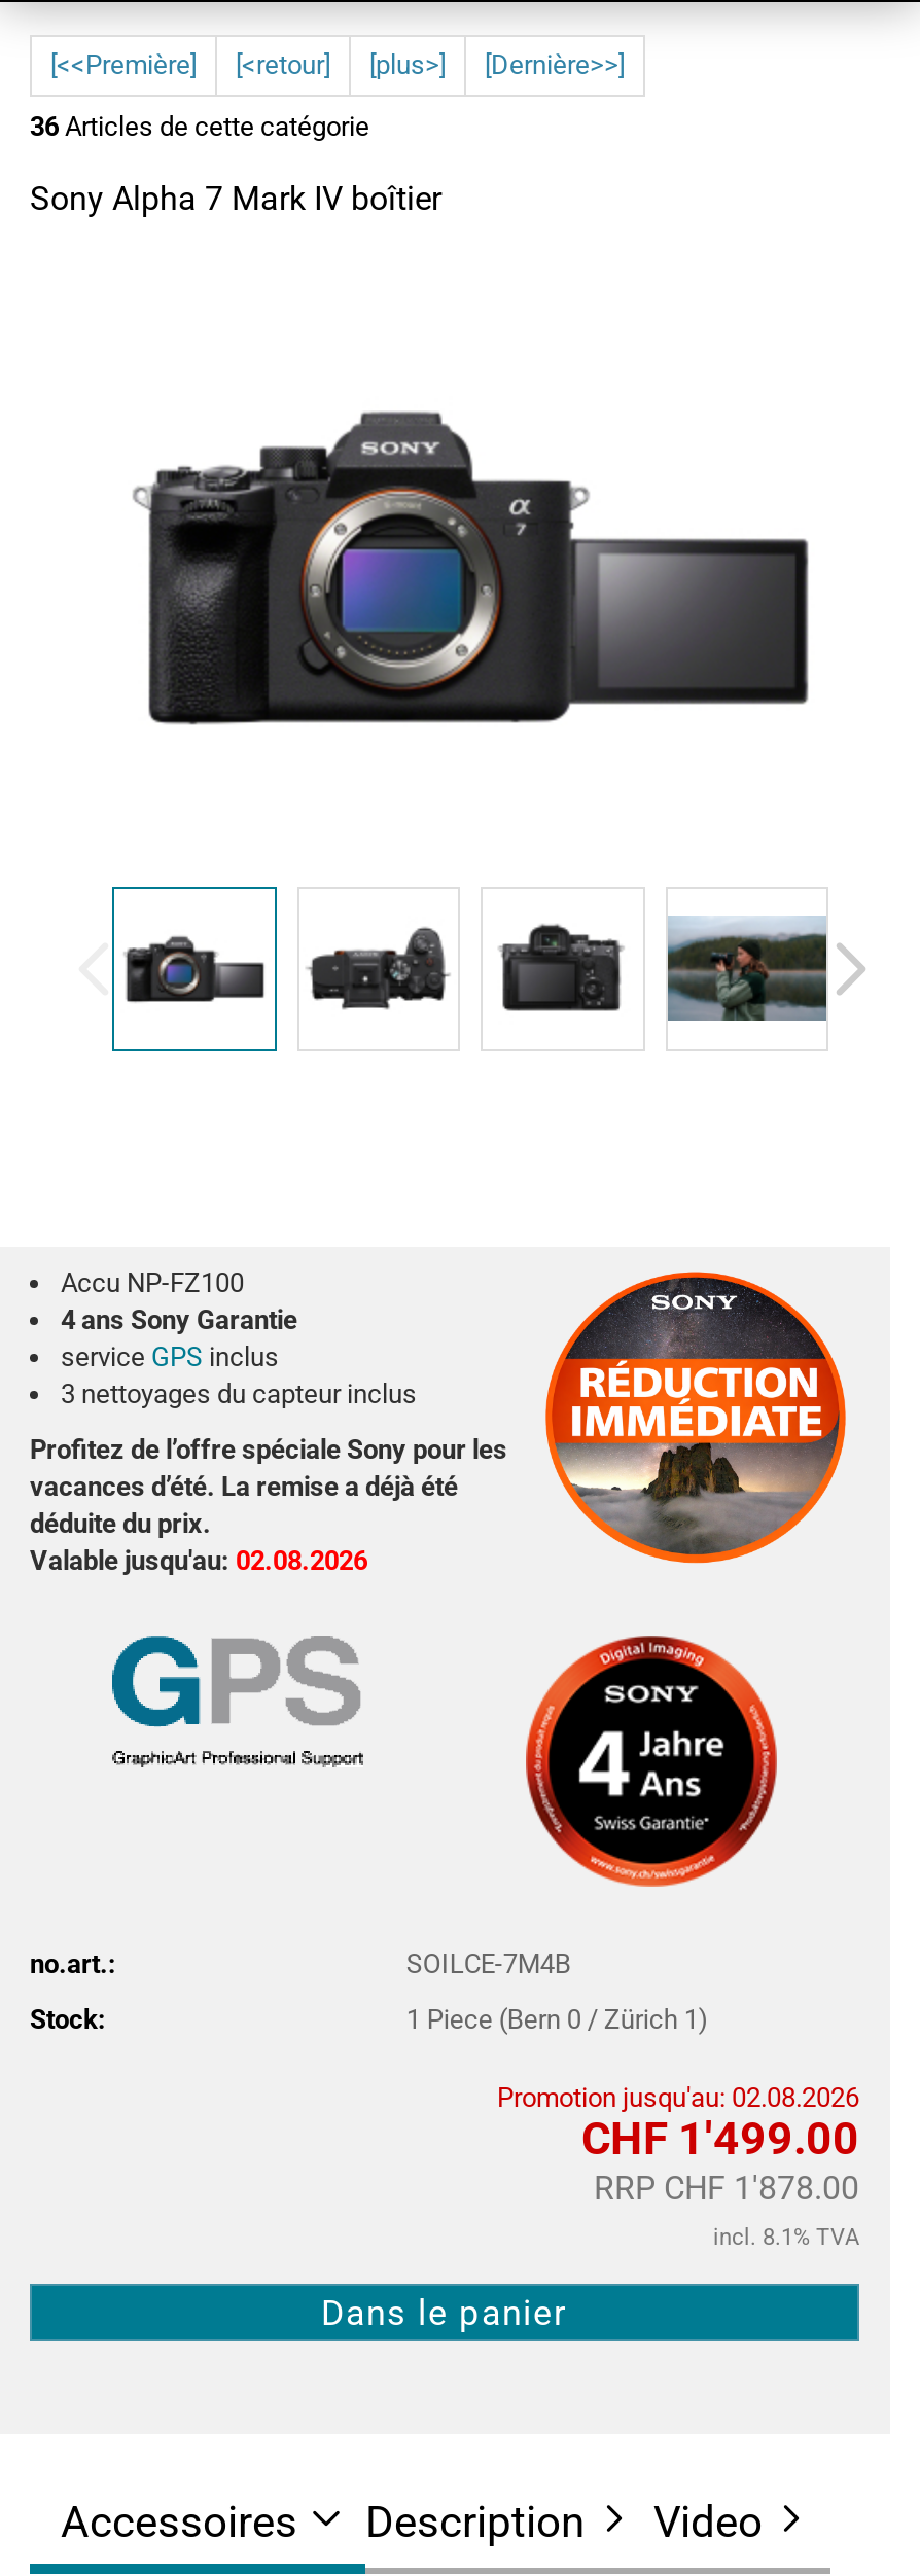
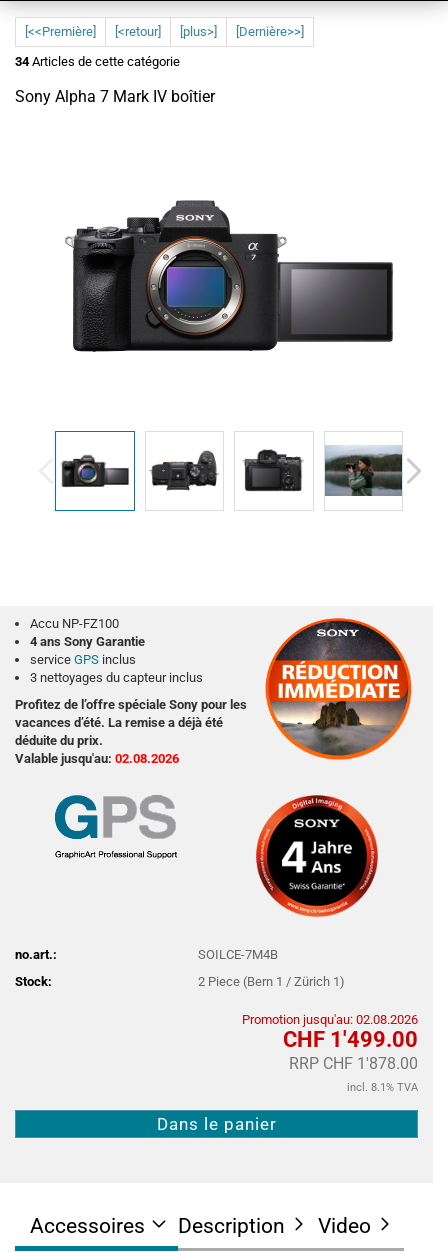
[30,111,369,142] 36 Articles de cette catégorie -> [15,54,180,69] 34 Articles de cette catégorie
[406,2005,709,2036] 1 Piece (Bern 0 / Zürich 1) -> [198,974,345,989] 2 Piece (Bern 1 / Zürich 1)

